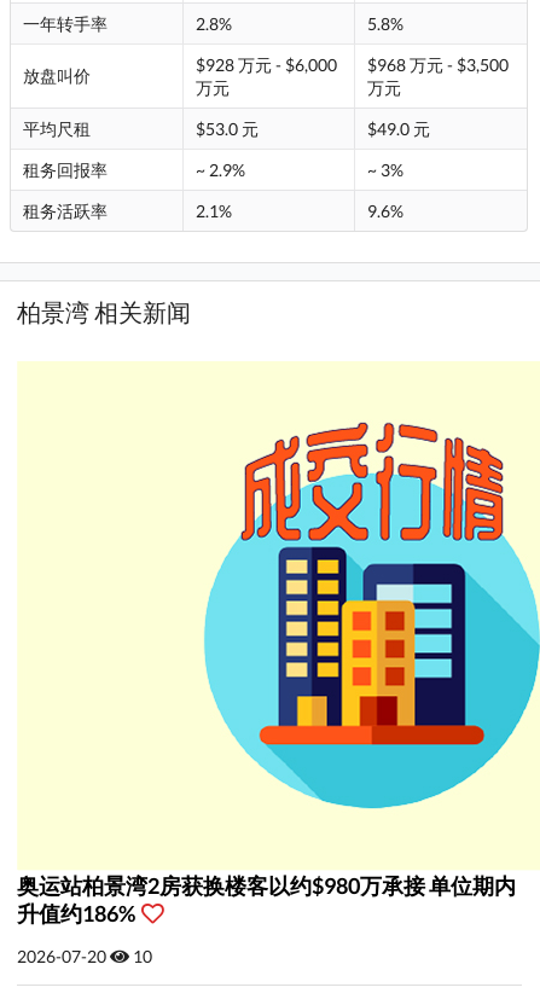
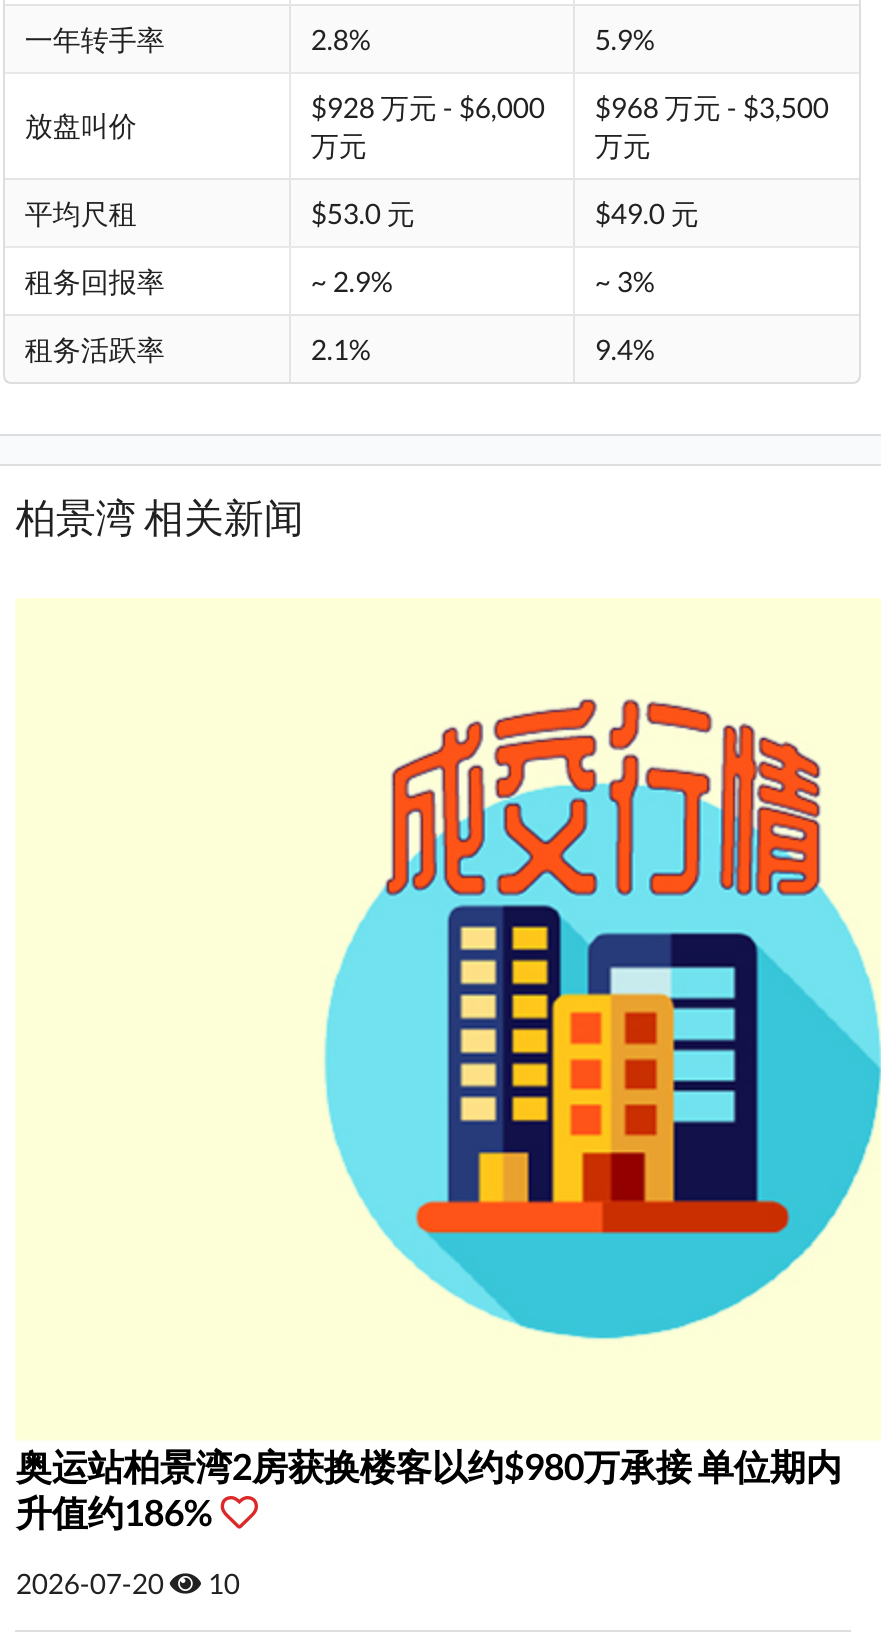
[367,13,403,34] 5.8% -> [595,22,655,56] 5.9%
[367,201,403,221] 9.6% -> [595,332,655,366] 9.4%

